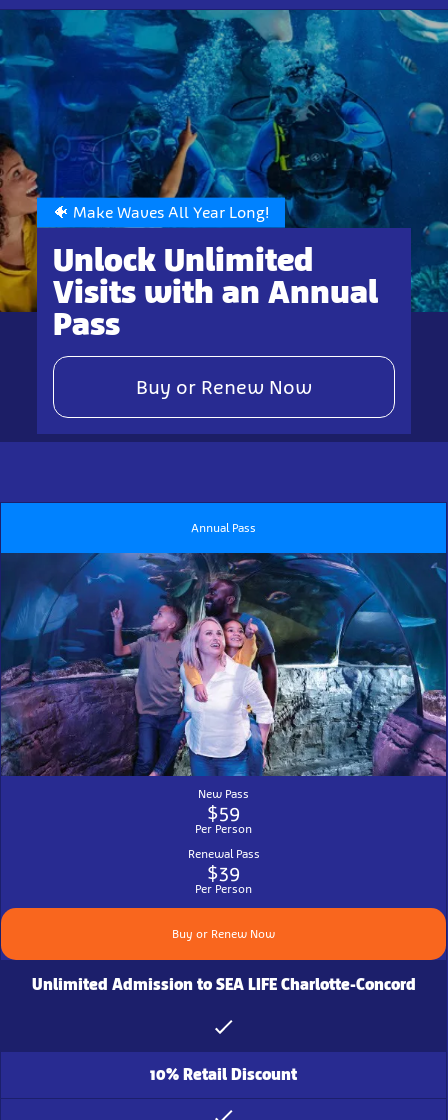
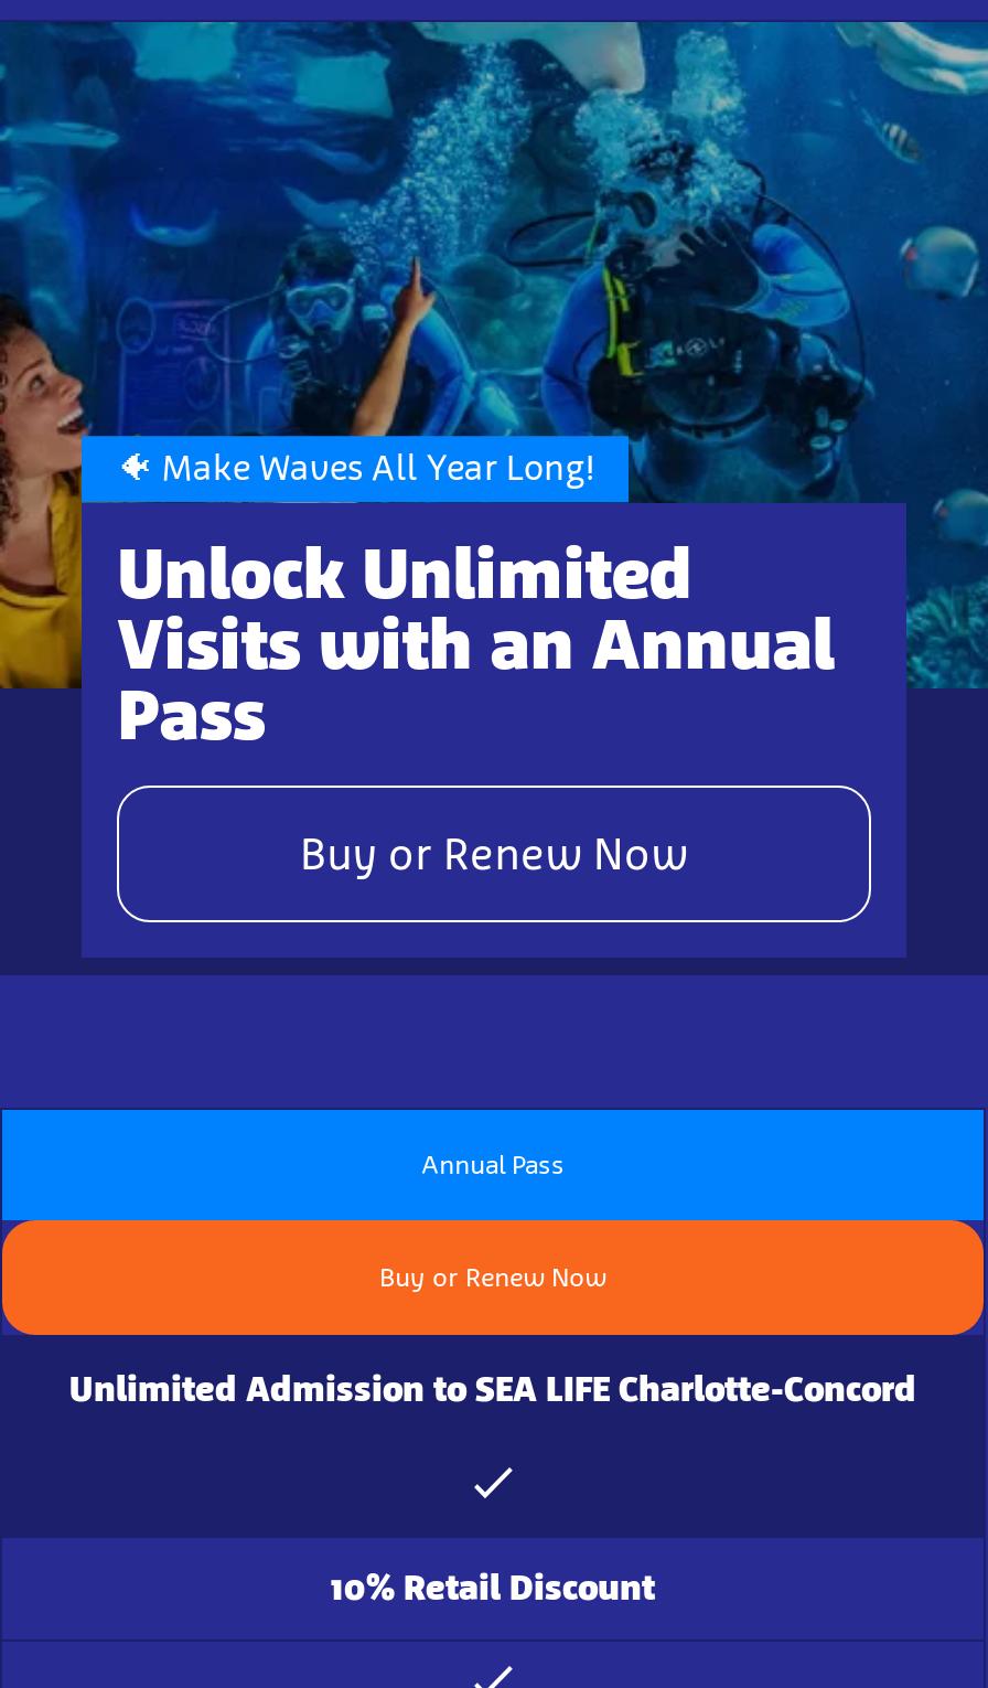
[3,552,445,895] [image] | New Pass | $59 | Per Person | Renewal Pass | $39 | Per Person -> none

